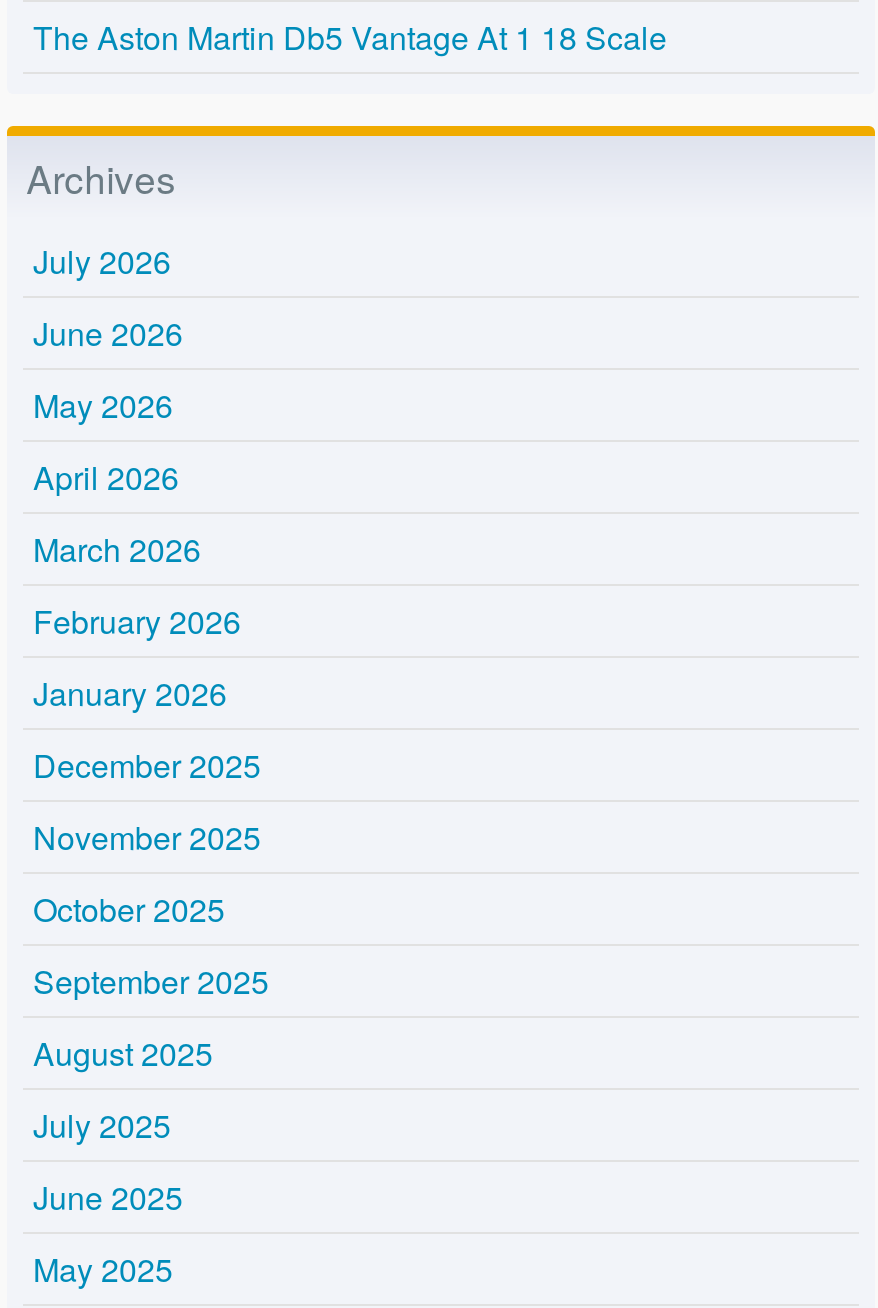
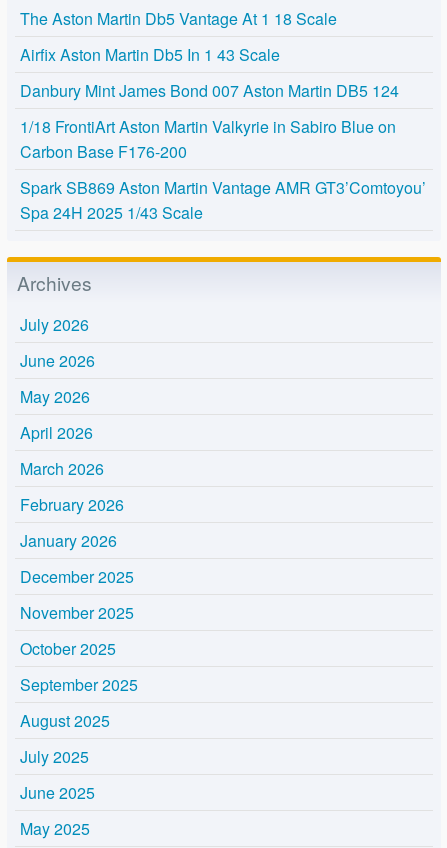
none -> [20,43,426,224] Airfix Aston Martin Db5 In 1 43 Scale | Danbury Mint James Bond 007 Aston Martin DB5 124 | 1/18 FrontiArt Aston Martin Valkyrie in Sabiro Blue on | Carbon Base F176-200 | Spark SB869 Aston Martin Vantage AMR GT3’Comtoyou’ | Spa 24H 2025 1/43 Scale

